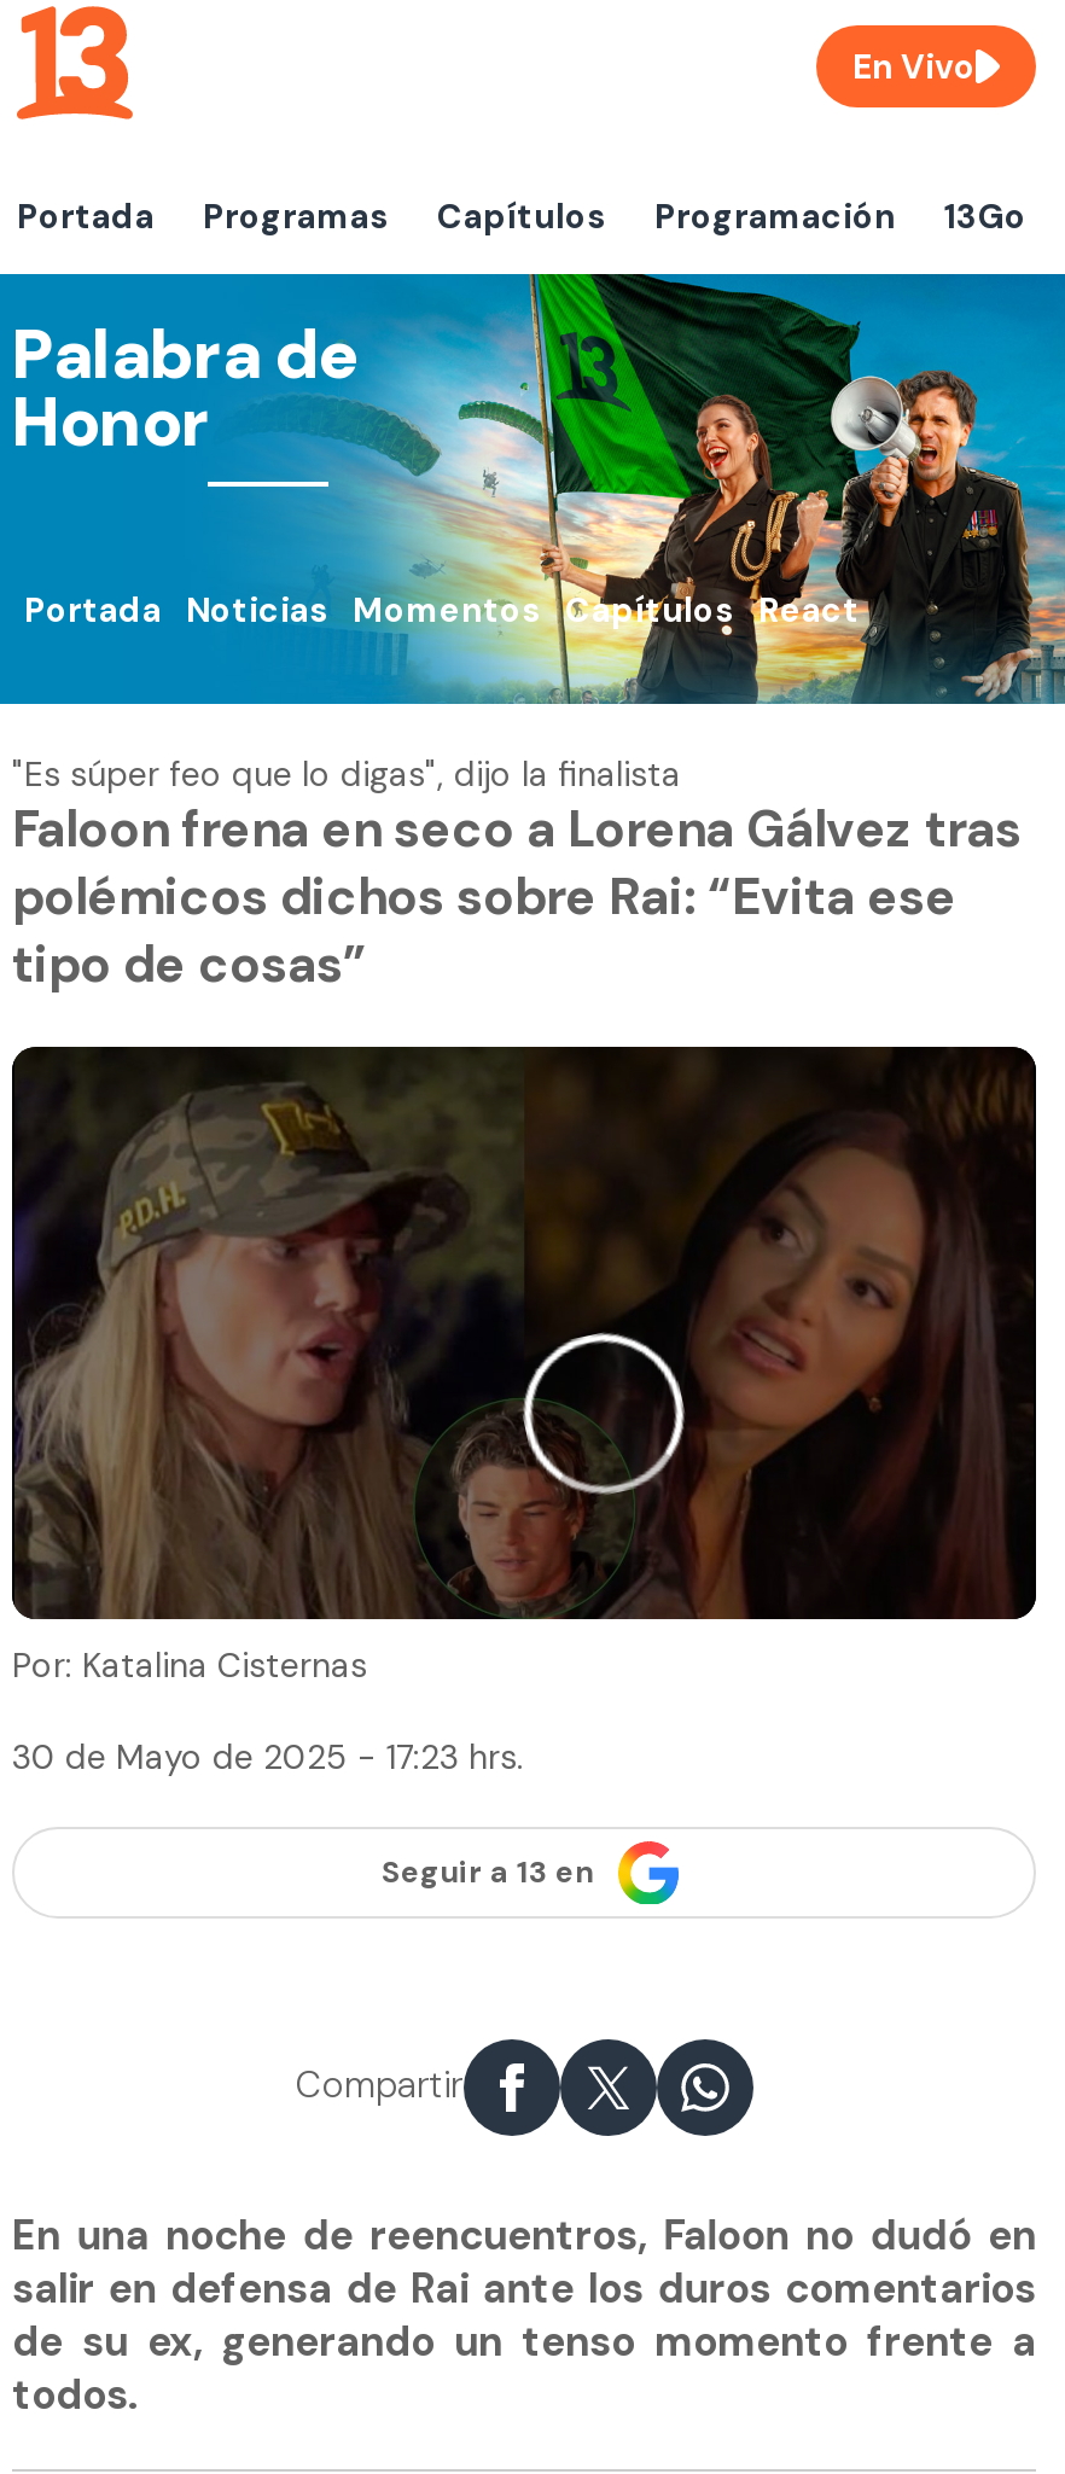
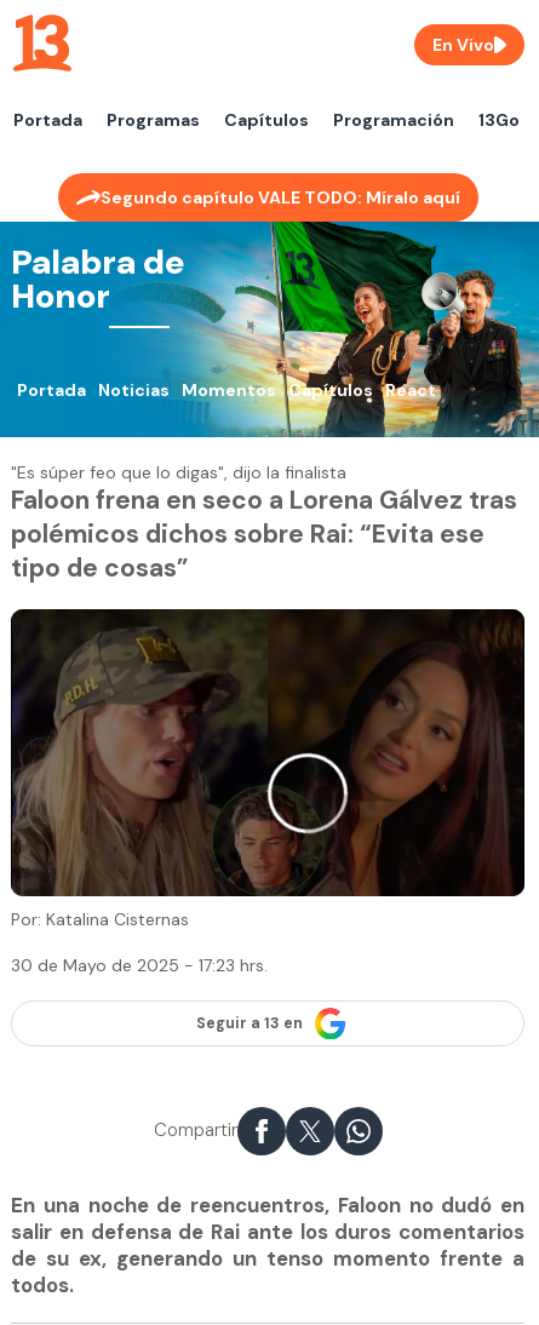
none -> [100,187,460,208] Segundo capítulo VALE TODO: Míralo aquí

